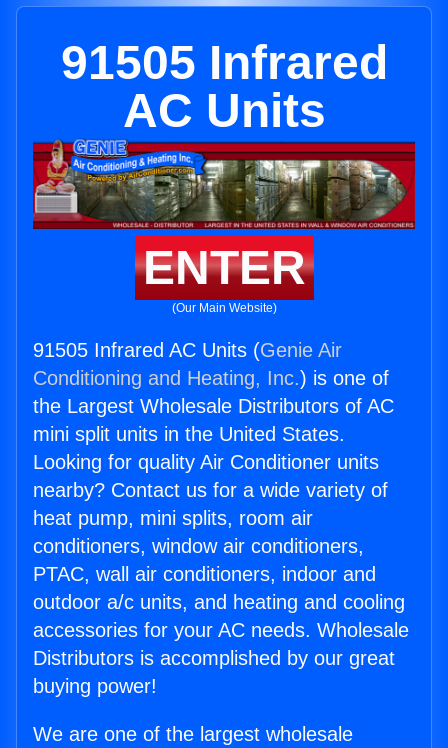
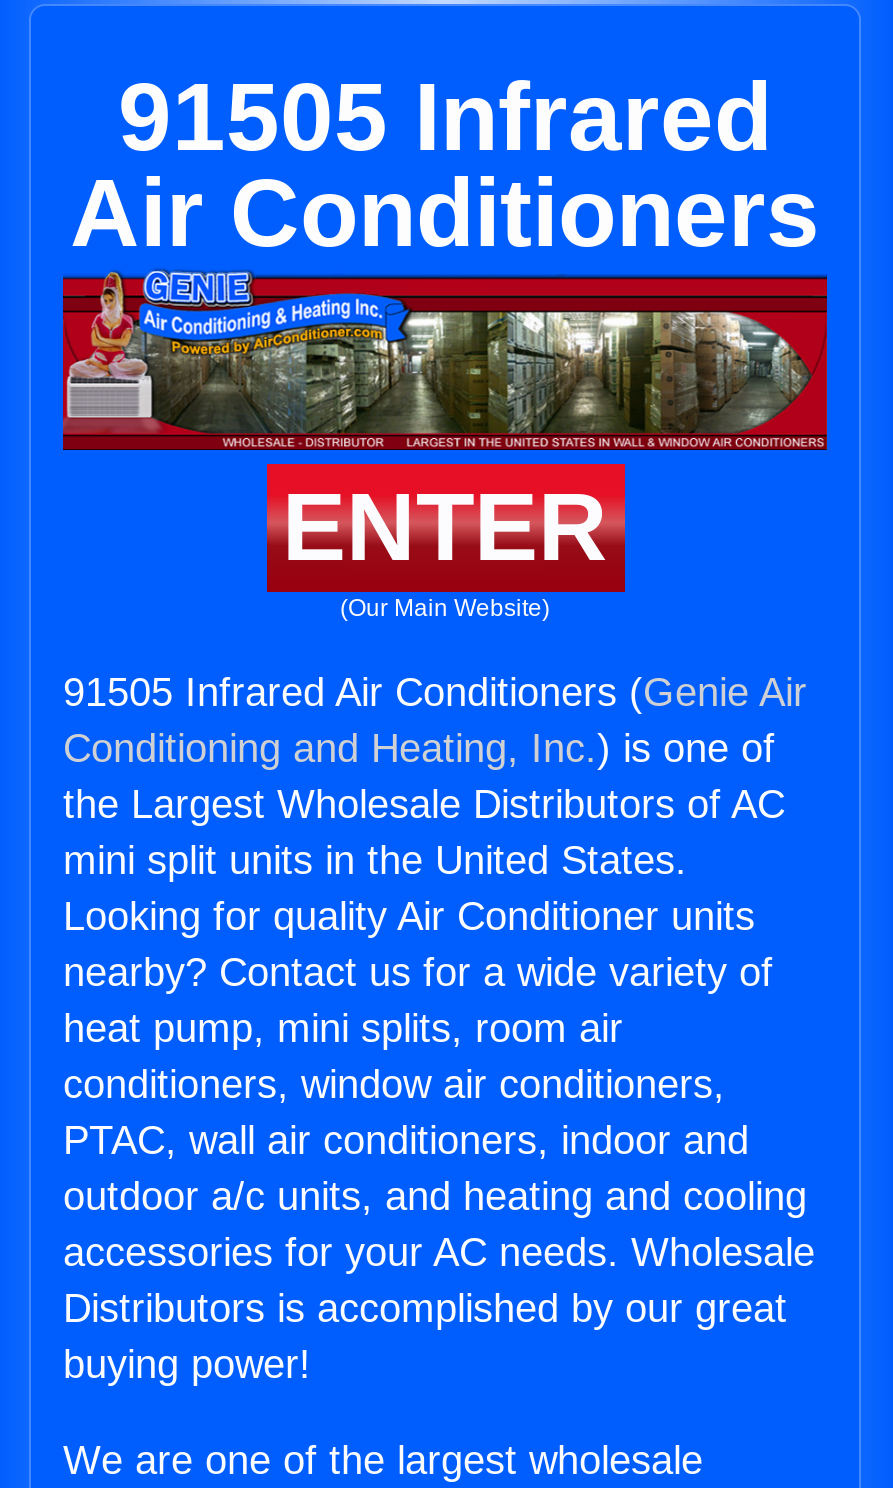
[122,84,325,137] AC Units -> [70,160,820,266] Air Conditioners
[33,339,342,361] 91505 Infrared AC Units (Genie Air -> [63,670,807,714] 91505 Infrared Air Conditioners (Genie Air

